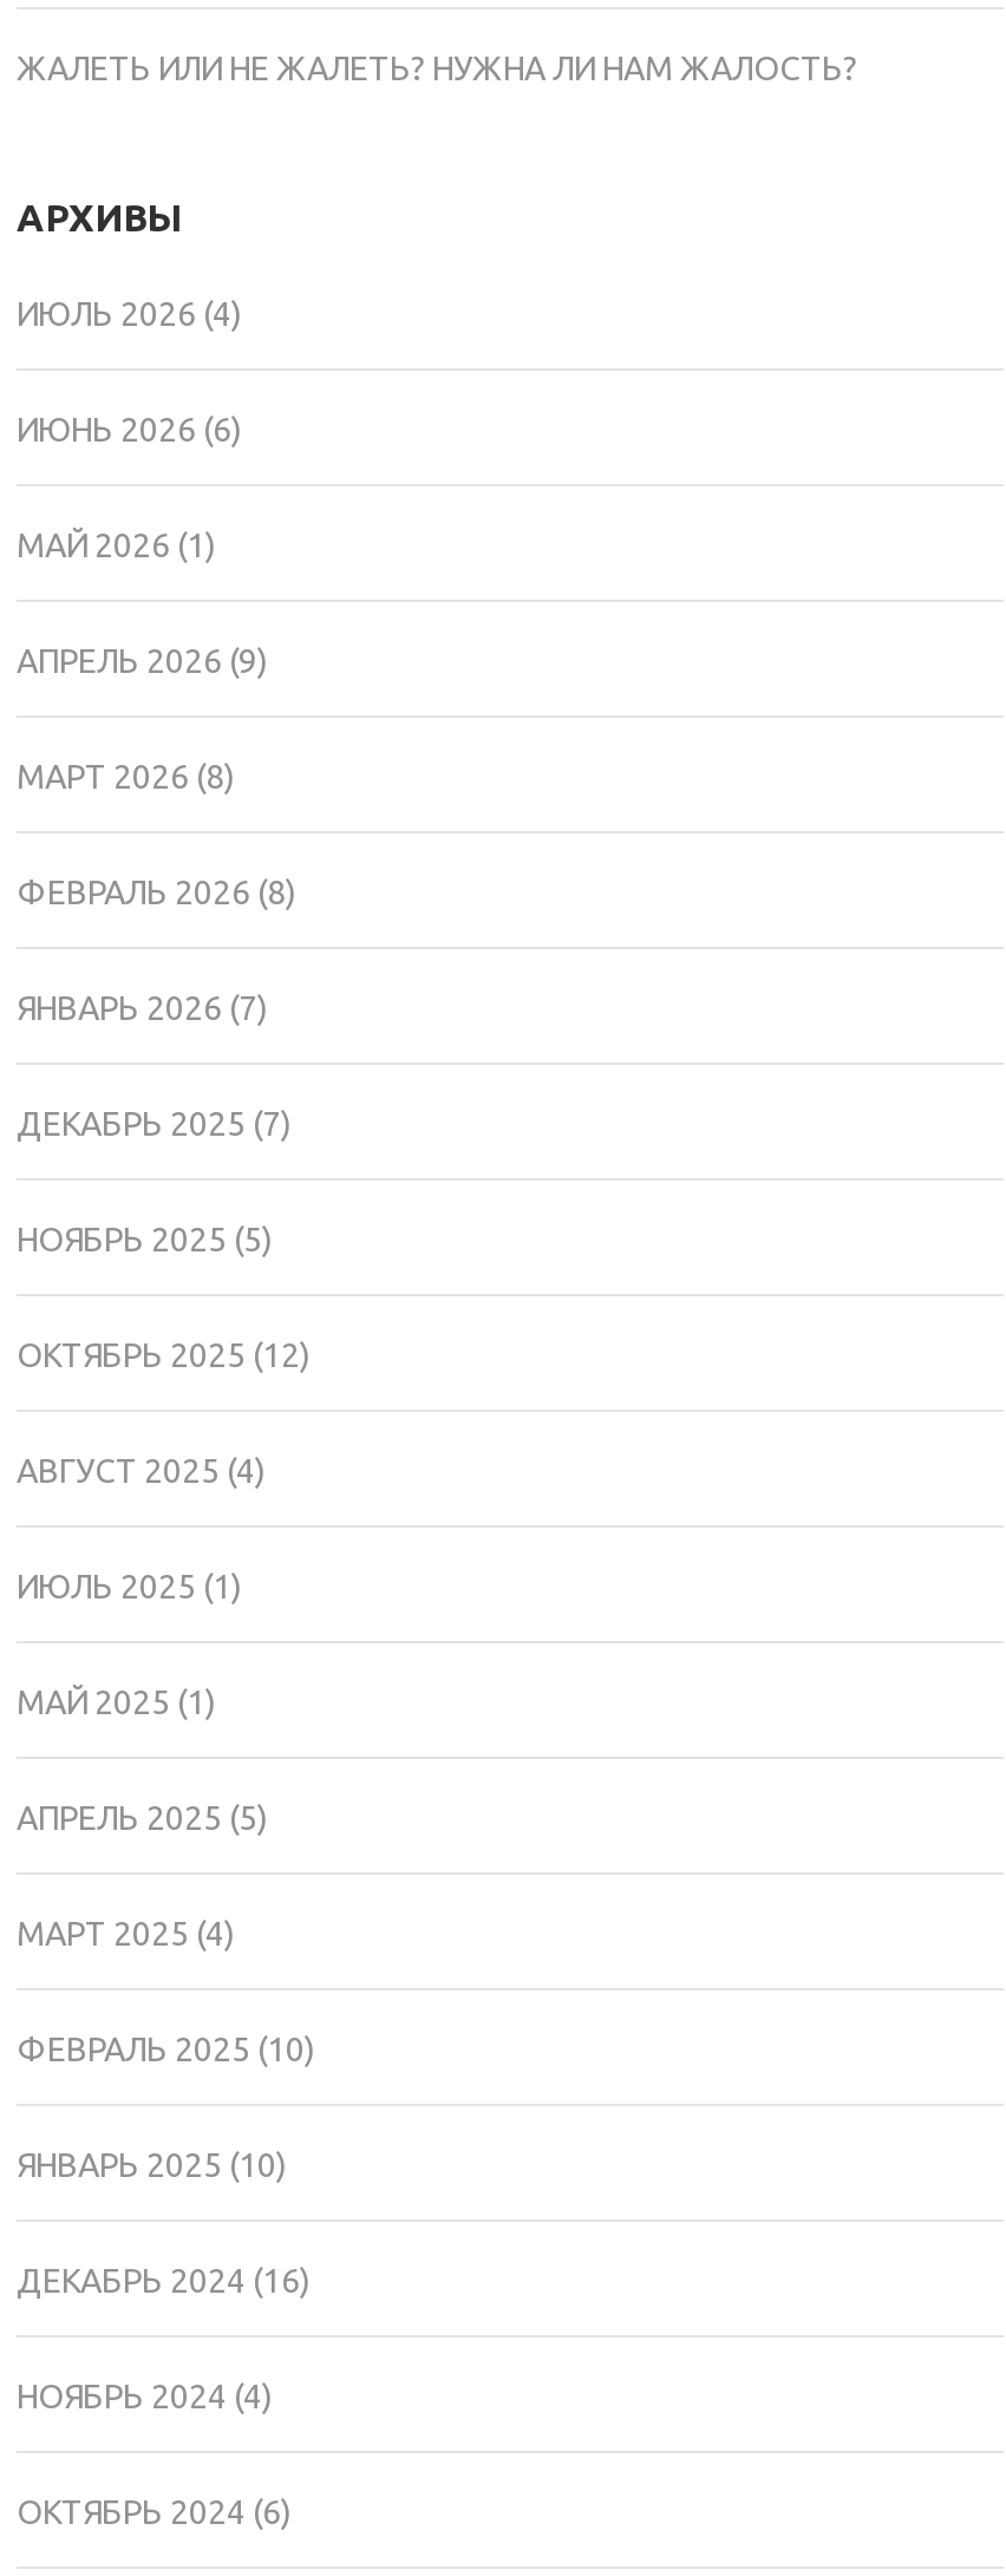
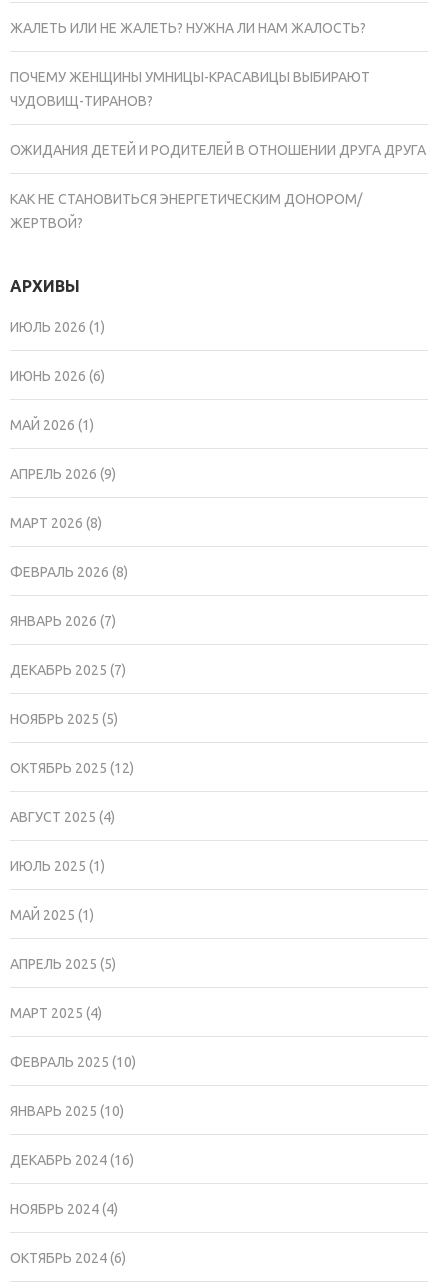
none -> [10,69,426,231] ПОЧЕМУ ЖЕНЩИНЫ УМНИЦЫ-КРАСАВИЦЫ ВЫБИРАЮТ | ЧУДОВИЩ-ТИРАНОВ? | ОЖИДАНИЯ ДЕТЕЙ И РОДИТЕЛЕЙ В ОТНОШЕНИИ ДРУГА ДРУГА | КАК НЕ СТАНОВИТЬСЯ ЭНЕРГЕТИЧЕСКИМ ДОНОРОМ/ | ЖЕРТВОЙ?
[17,295,241,333] ИЮЛЬ 2026 (4) -> [10,319,105,335] ИЮЛЬ 2026 (1)

